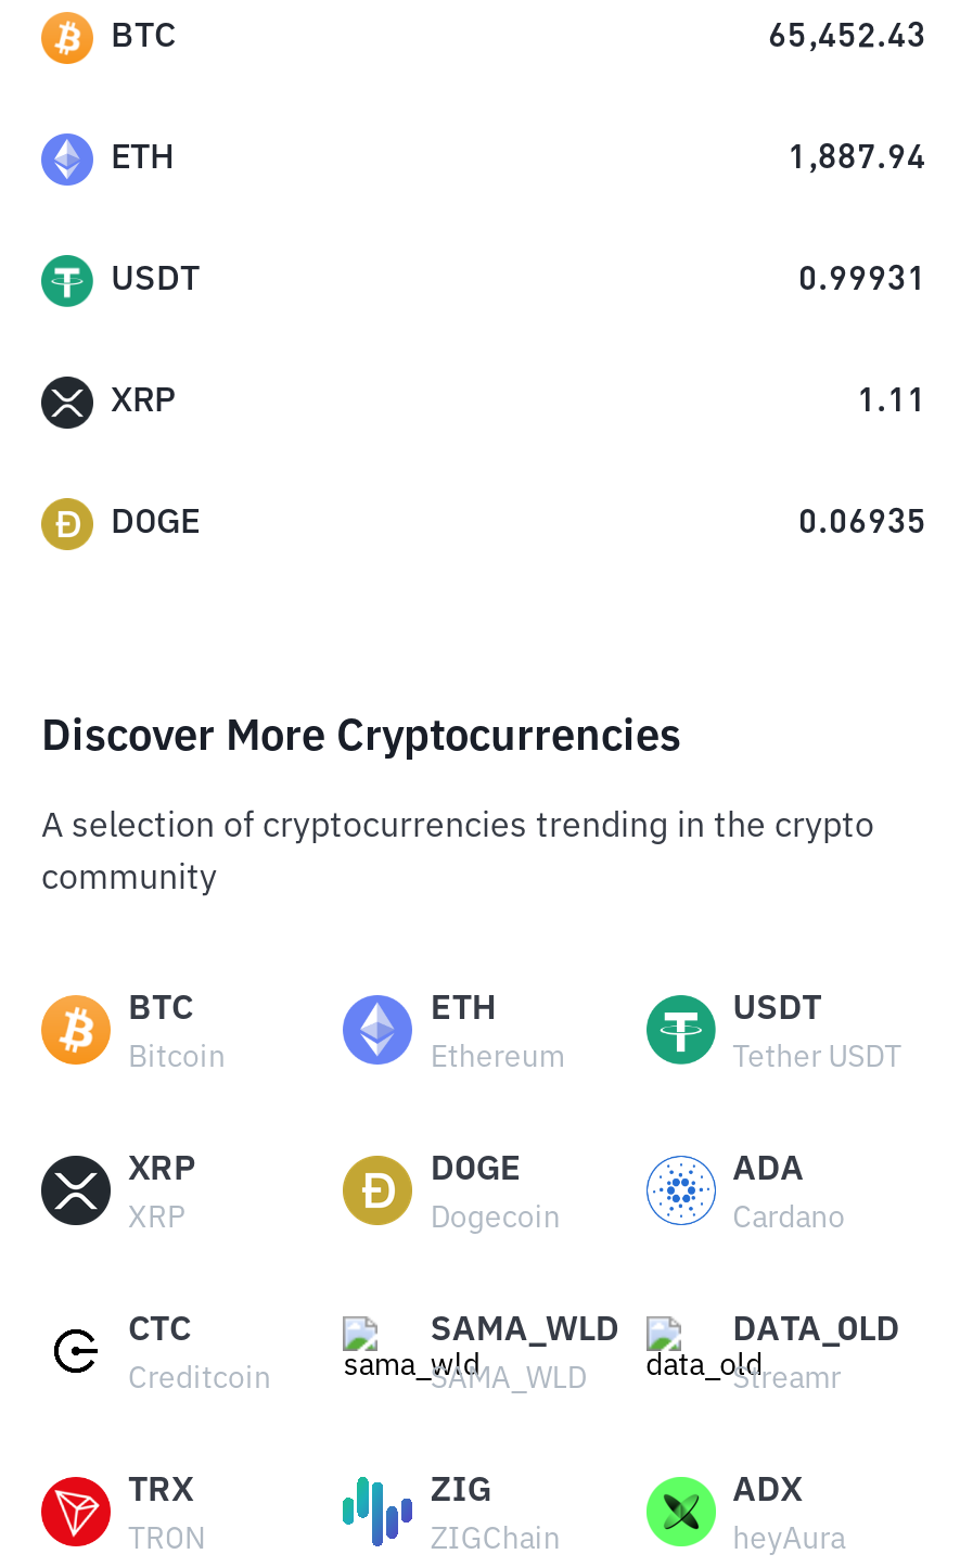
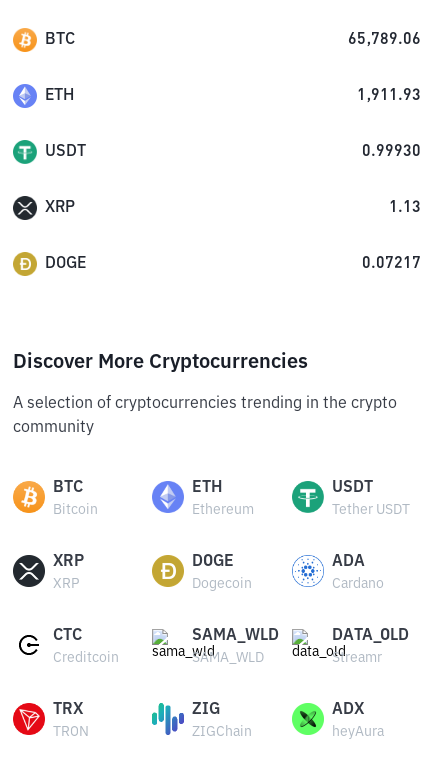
[768,21,926,55] 65,452.43 -> [348,32,421,48] 65,789.06
[788,142,926,177] 1,887.94 -> [357,88,421,104] 1,911.93
[798,264,926,298] 0.99931 -> [362,144,421,160] 0.99930
[857,385,926,420] 1.11 -> [389,200,421,216] 1.13
[798,507,926,542] 0.06935 -> [362,256,421,272] 0.07217

